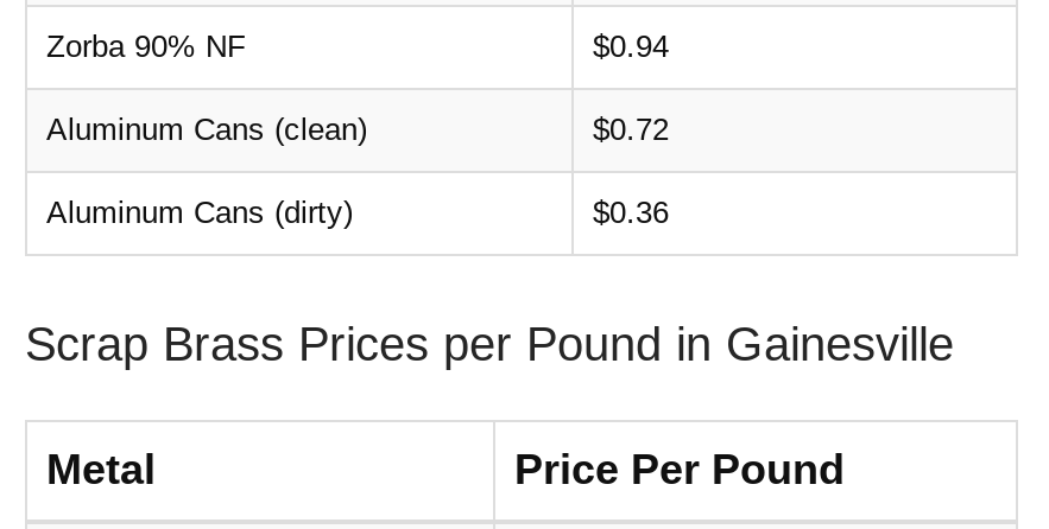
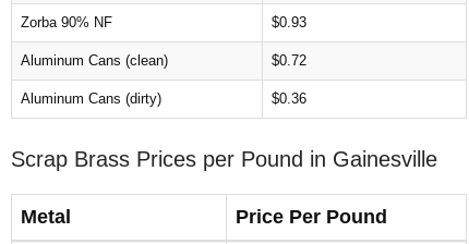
[593,28,669,64] $0.94 -> [272,14,306,30] $0.93

